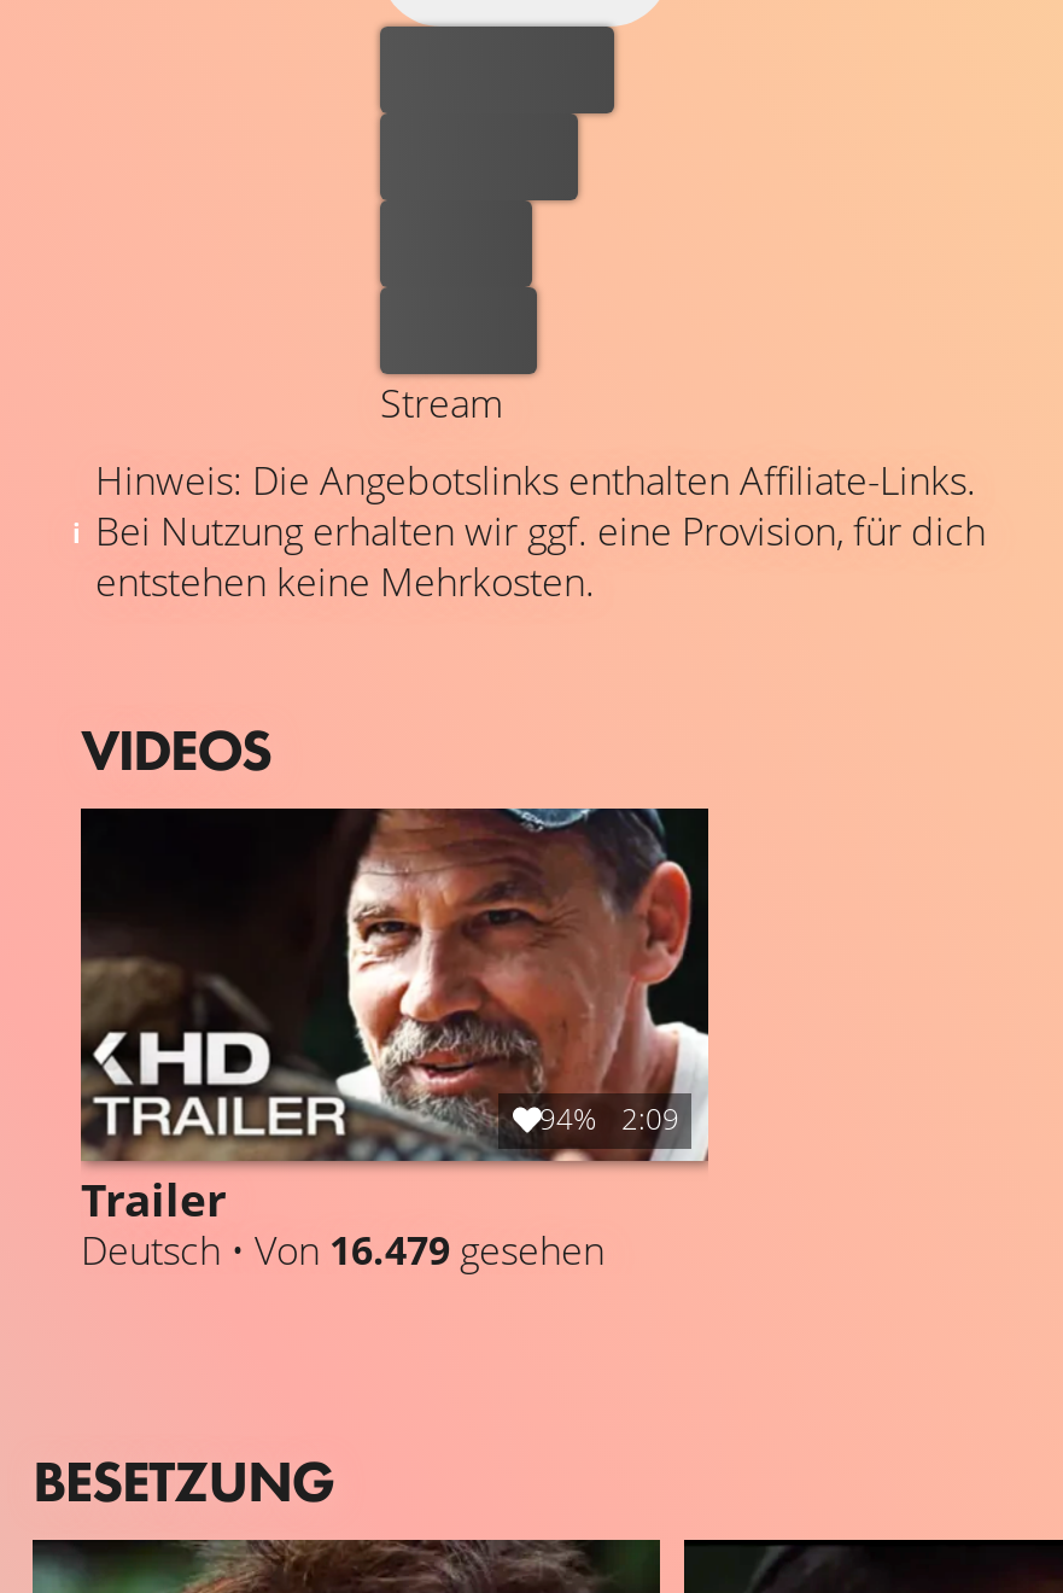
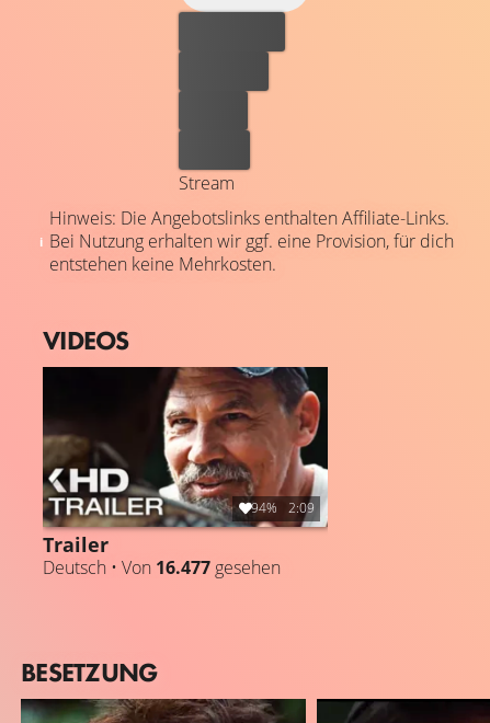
[81,1224,604,1277] Deutsch • Von 16.479 gesehen -> [43,556,281,580] Deutsch • Von 16.477 gesehen

